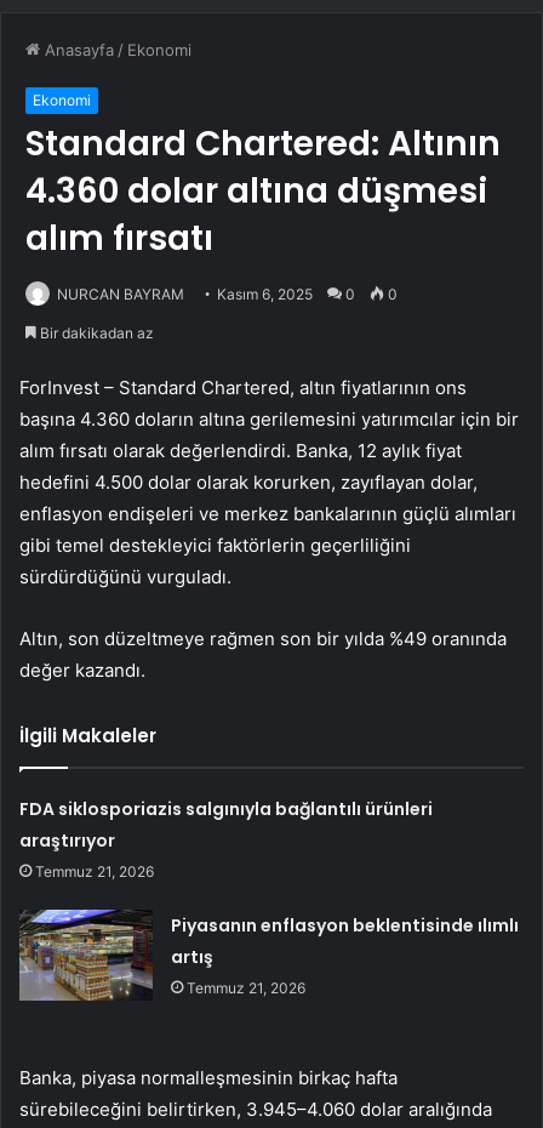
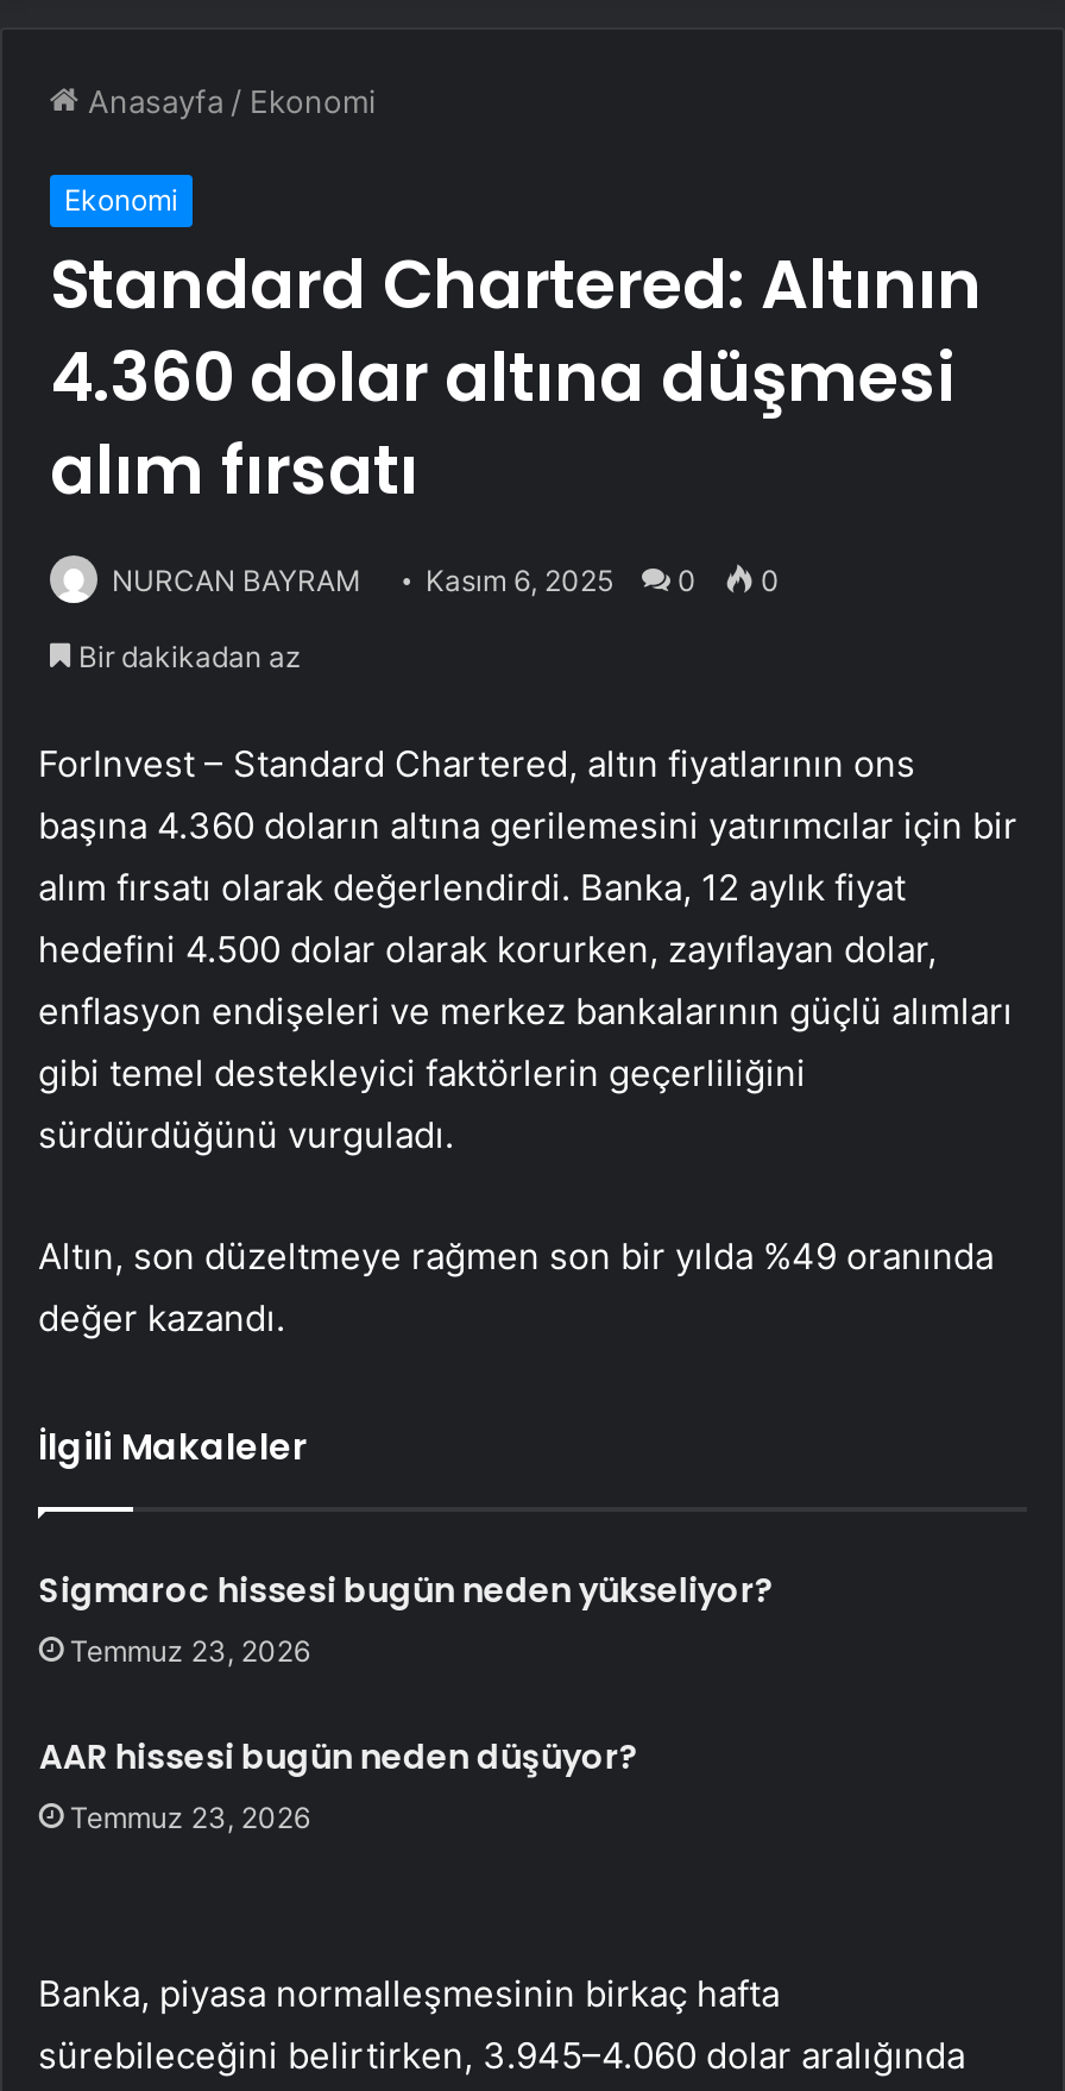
[20,797,433,881] FDA siklosporiazis salgınıyla bağlantılı ürünleri | araştırıyor | Temmuz 21, 2026 -> [39,1567,773,1670] Sigmaroc hissesi bugün neden yükseliyor? | Temmuz 23, 2026
[171,914,519,997] Piyasanın enflasyon beklentisinde ılımlı | artış | Temmuz 21, 2026 -> [39,1734,638,1836] AAR hissesi bugün neden düşüyor? | Temmuz 23, 2026

